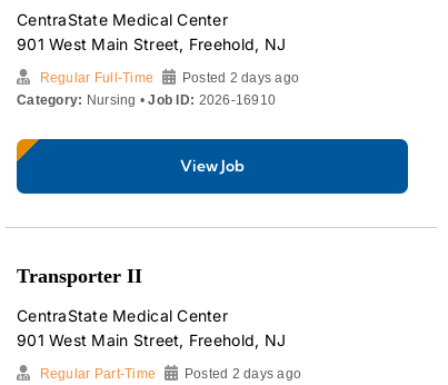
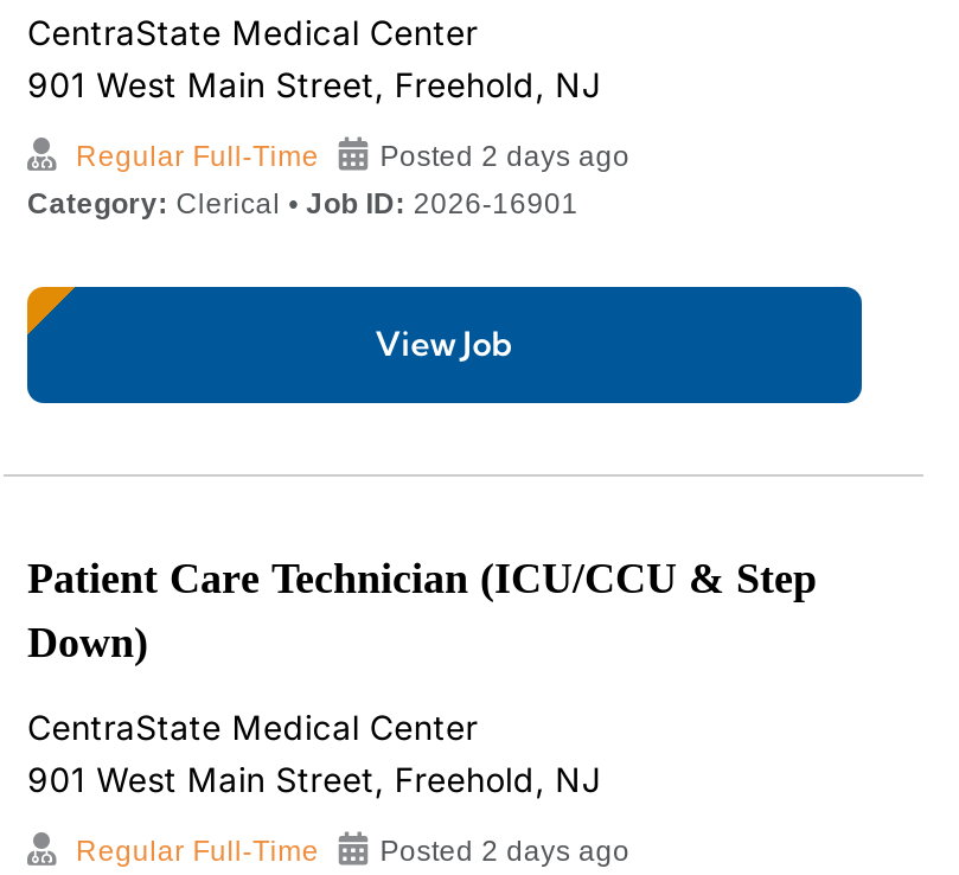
[17,92,276,108] Category: Nursing • Job ID: 2026-16910 -> [27,187,578,221] Category: Clerical • Job ID: 2026-16901
[17,265,142,287] Transporter II -> [27,555,817,666] Patient Care Technician (ICU/CCU & Step | Down)
[39,366,156,382] Regular Part-Time -> [76,835,319,868] Regular Full-Time

